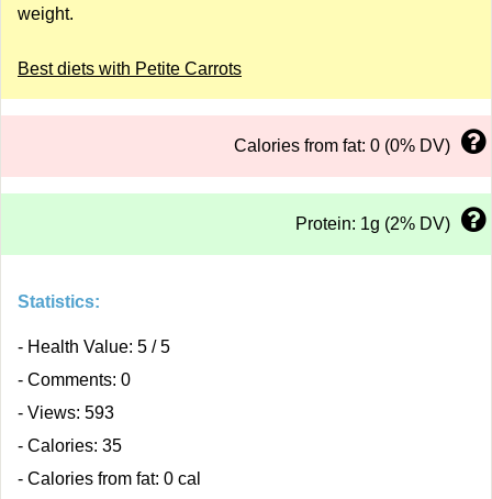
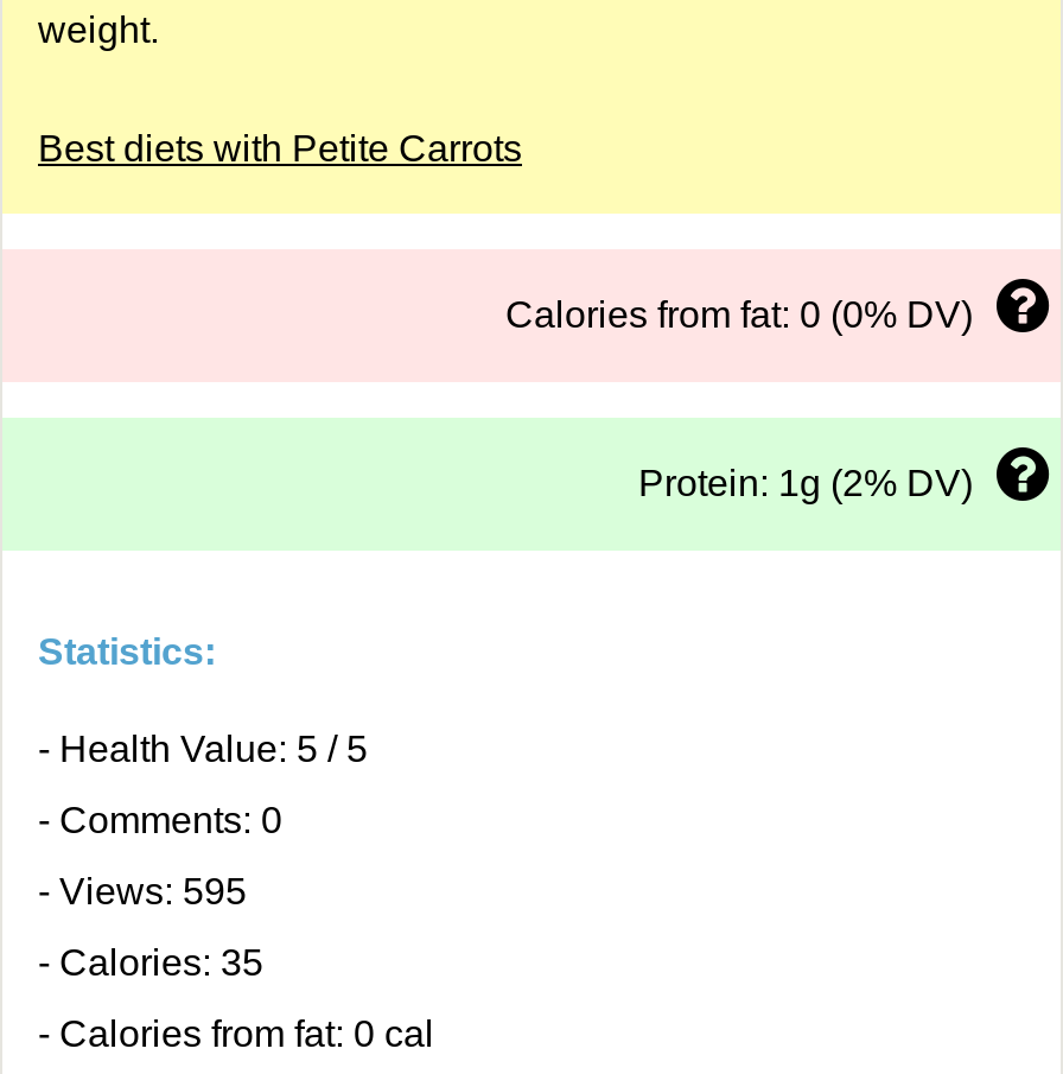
[18,403,114,422] - Views: 593 -> [38,871,247,911] - Views: 595

